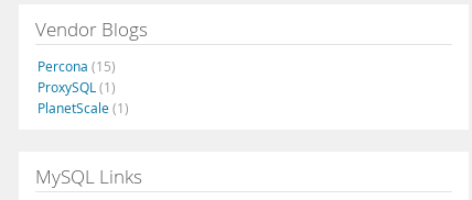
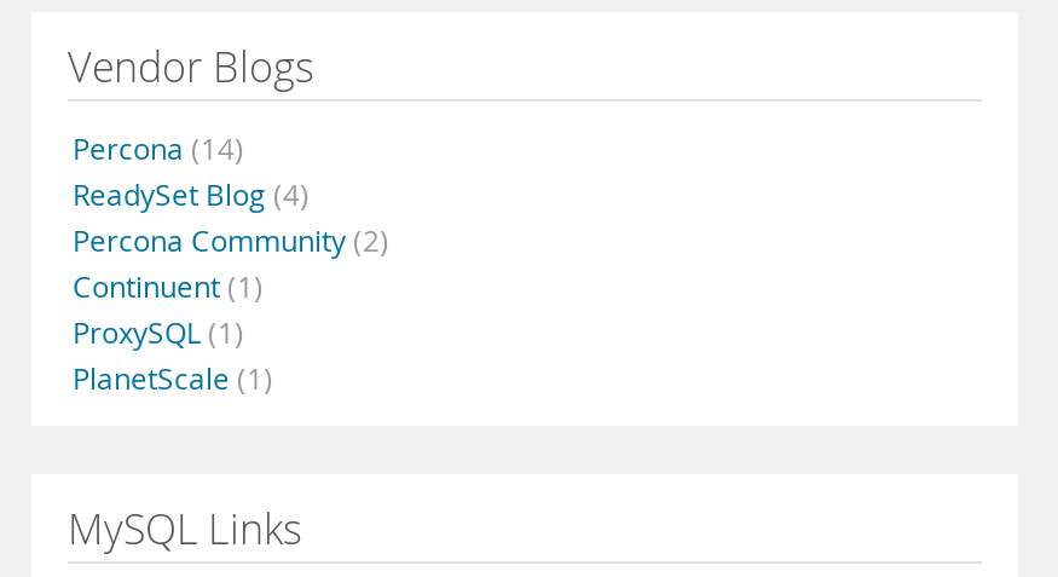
[37,57,116,75] Percona (15) -> [73,128,389,305] Percona (14) | ReadySet Blog (4) | Percona Community (2) | Continuent (1)

